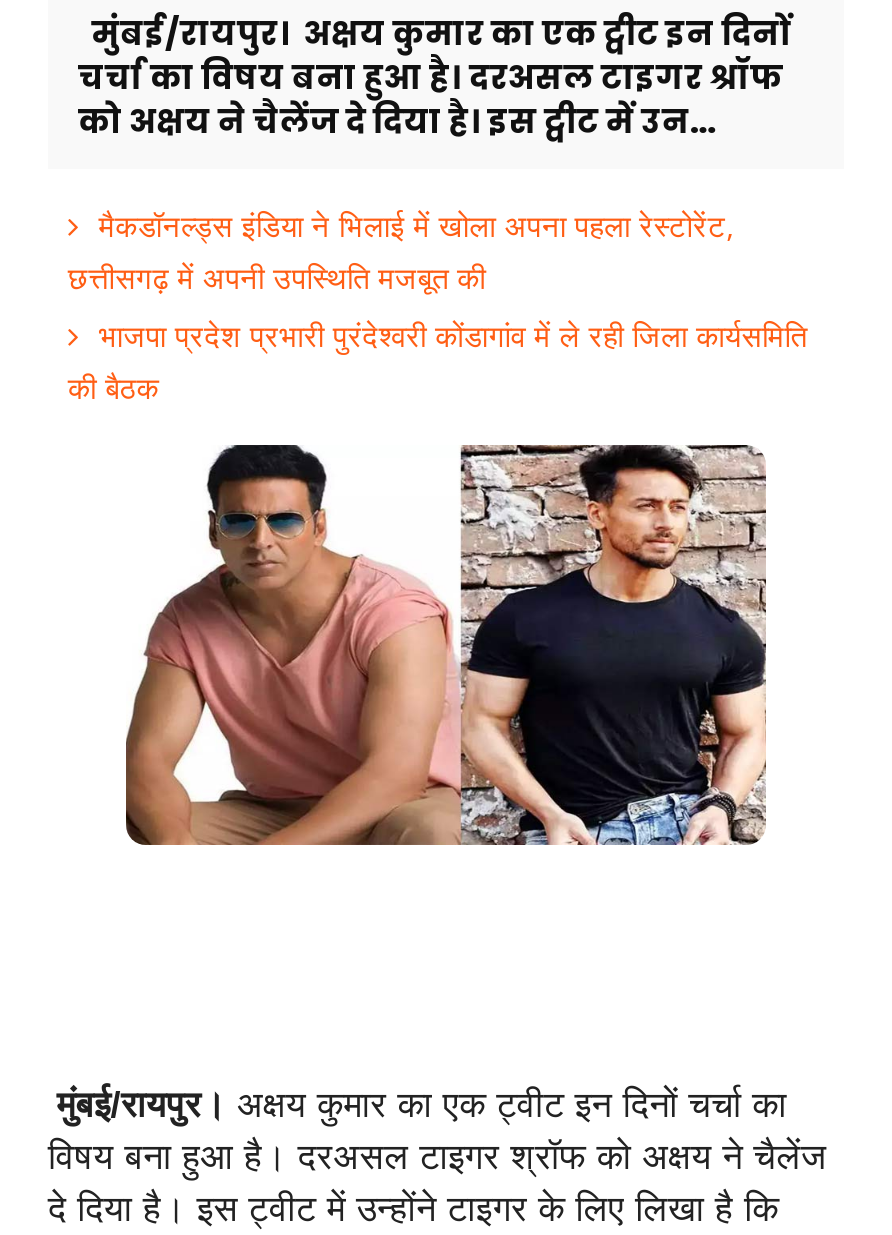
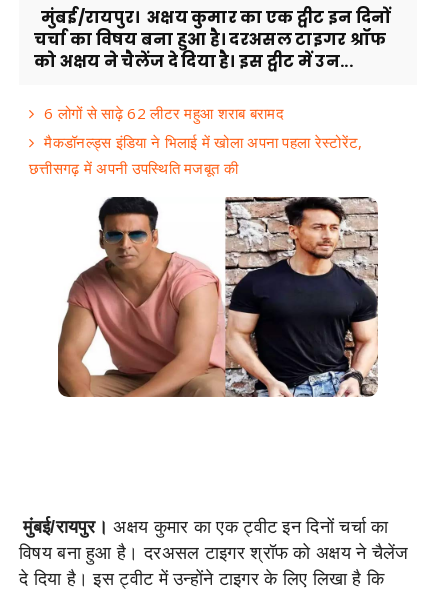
none -> [44,103,284,123] 6 लोगों से साढ़े 62 लीटर महुआ शराब बरामद
moved [68,205,735,297] -> [29,132,362,178]: मैकडॉनल्ड्स इंडिया ने भिलाई में खोला अपना पहला रेस्टोरेंट, | छत्तीसगढ़ में अपनी उपस्थिति मजबूत की
[68,315,807,407] भाजपा प्रदेश प्रभारी पुरंदेश्वरी कोंडागांव में ले रही जिला कार्यसमिति | की बैठक -> none

